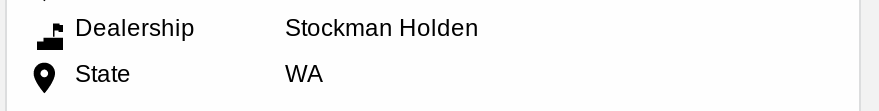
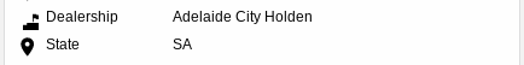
[285,13,479,41] Stockman Holden -> [173,8,313,25] Adelaide City Holden
[285,59,323,87] WA -> [173,36,192,52] SA

